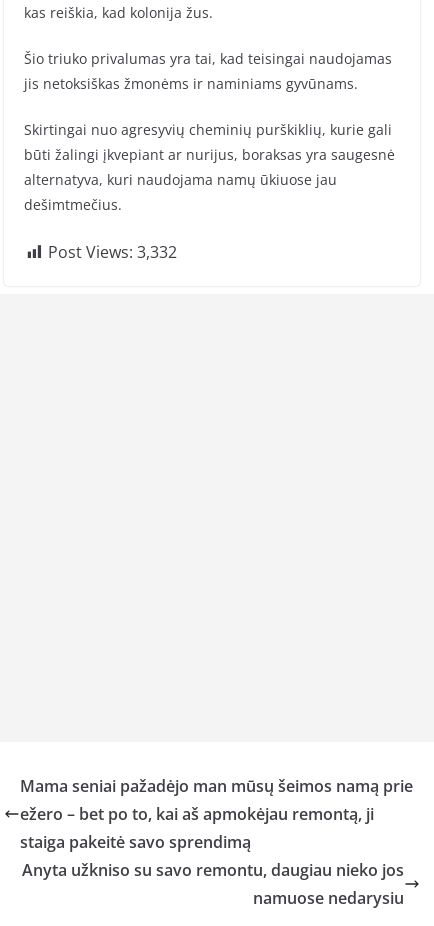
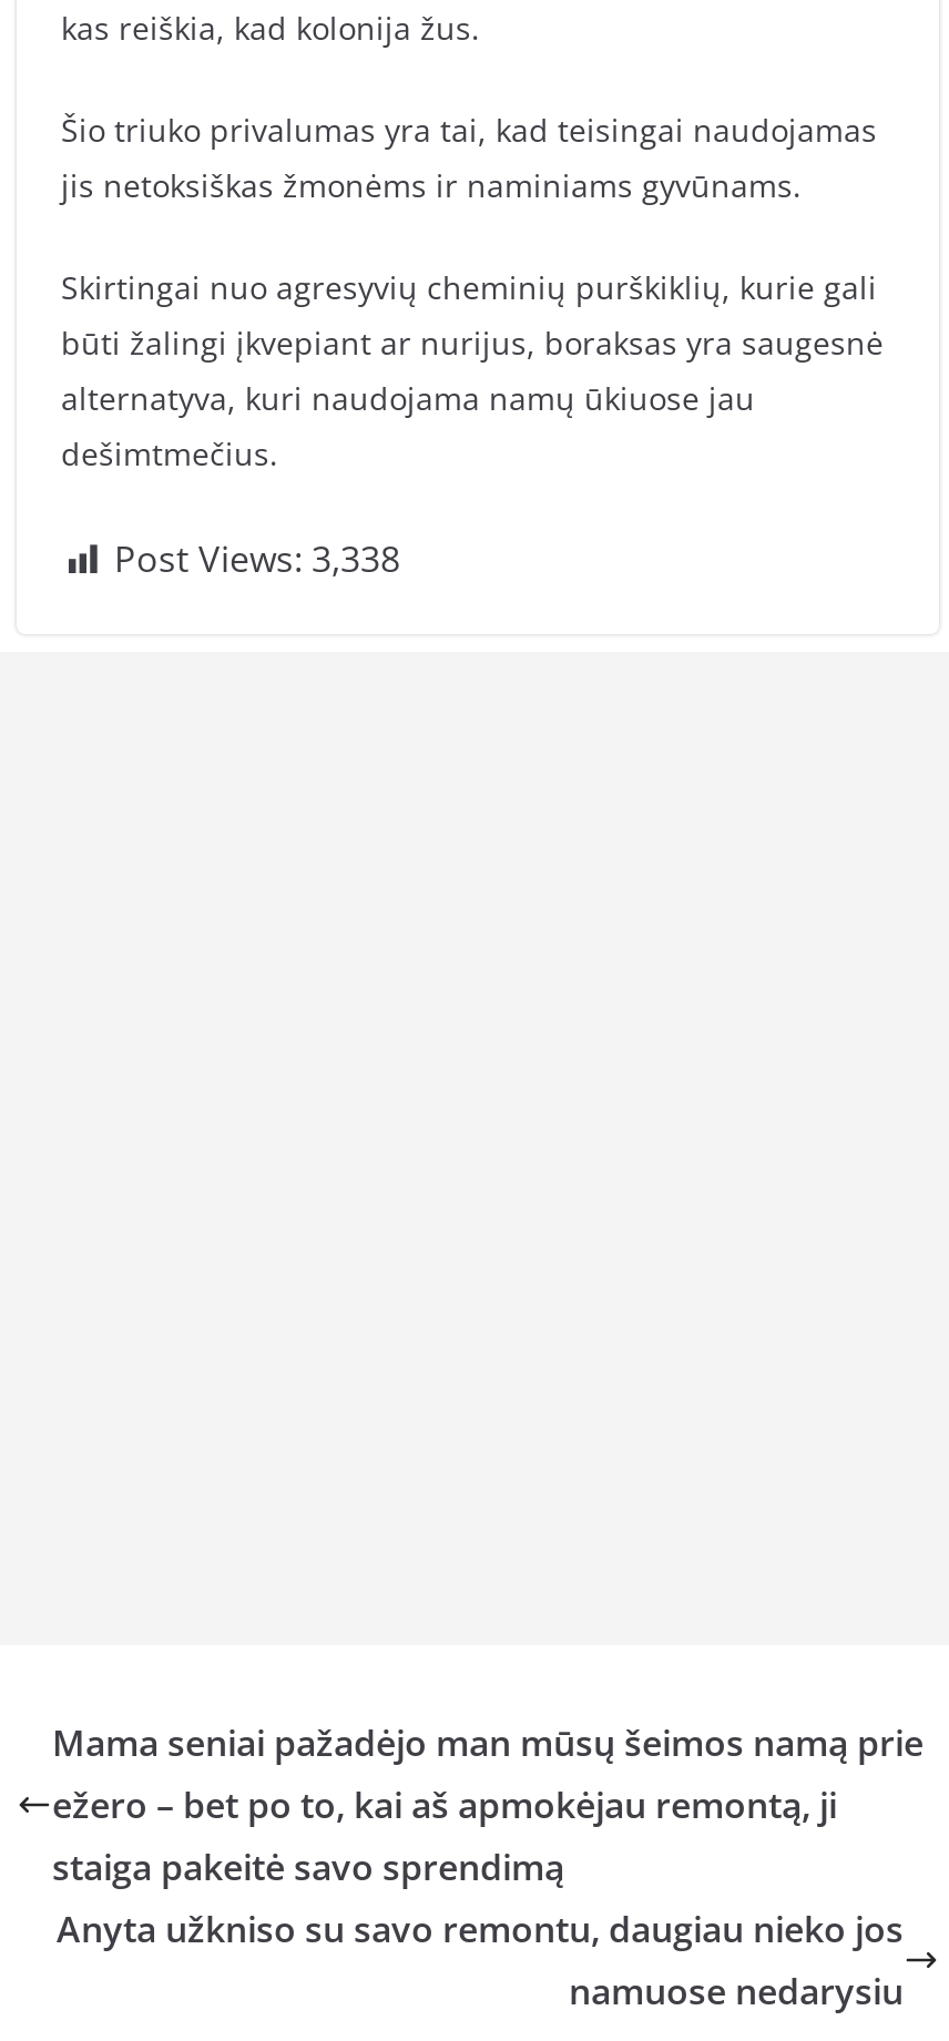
[48,241,177,263] Post Views: 3,332 -> [114,535,400,584] Post Views: 3,338

